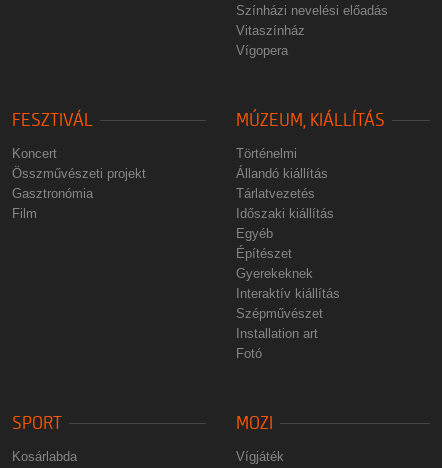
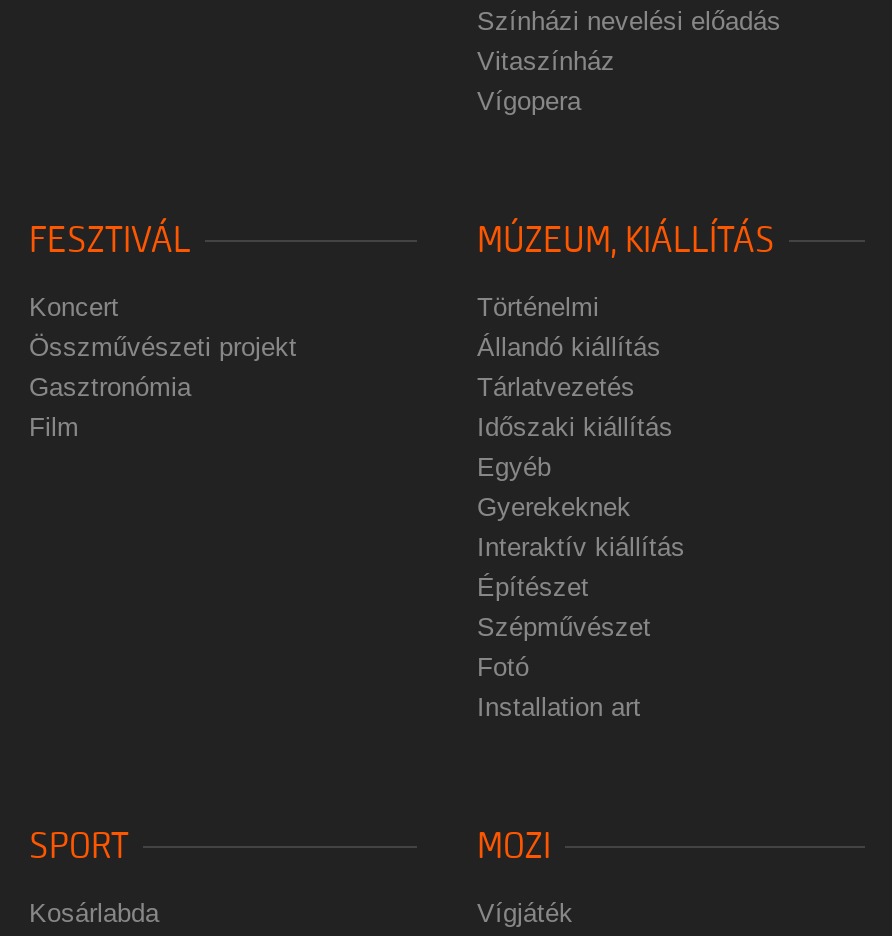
moved [236,246,292,261] -> [477,572,589,602]: Építészet
moved [236,266,340,301] -> [477,492,685,562]: Gyerekeknek | Interaktív kiállítás
moved [236,326,318,341] -> [477,692,641,722]: Installation art
moved [236,346,262,361] -> [477,652,529,682]: Fotó

